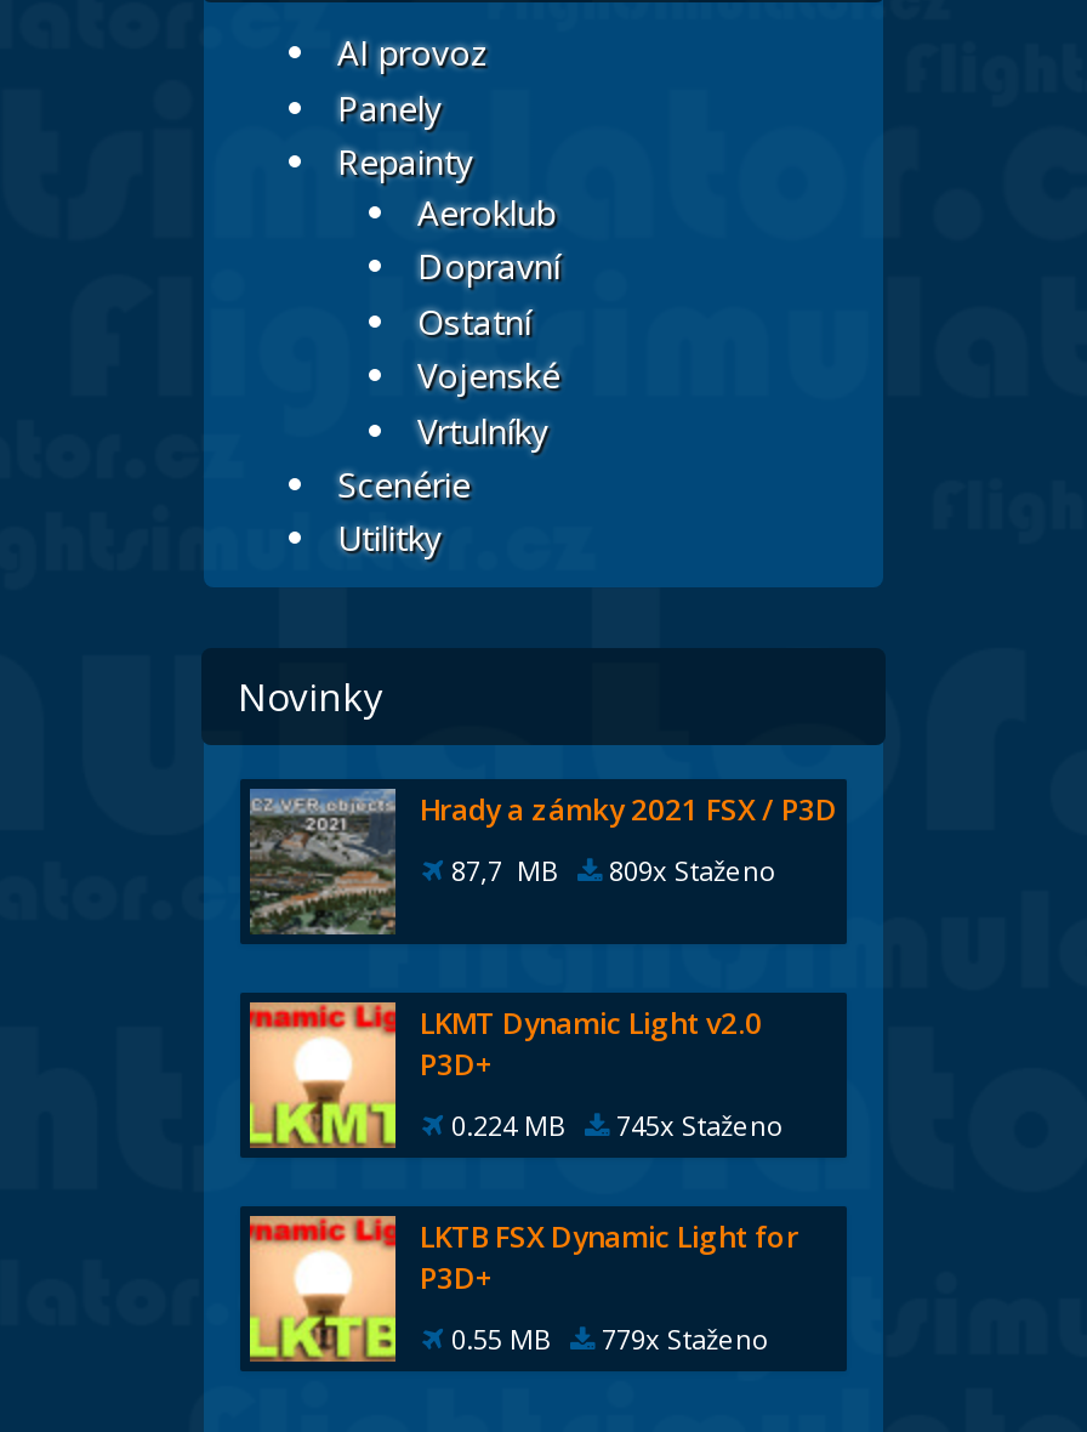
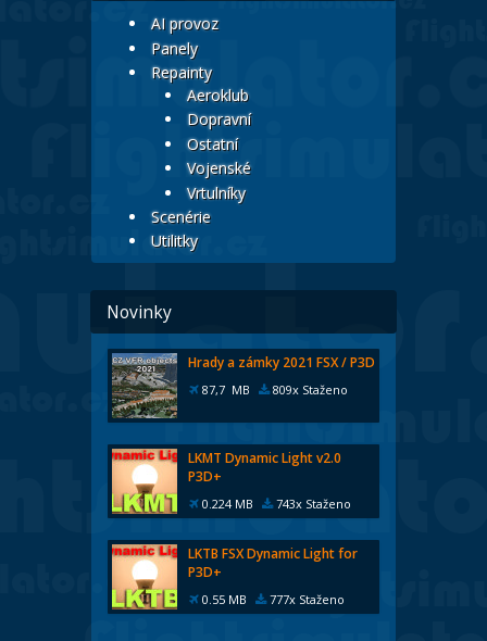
[444,1107,784,1144] 0.224 MB 745x Staženo -> [199,496,351,512] 0.224 MB 743x Staženo
[444,1321,769,1357] 0.55 MB 779x Staženo -> [199,591,345,608] 0.55 MB 777x Staženo

